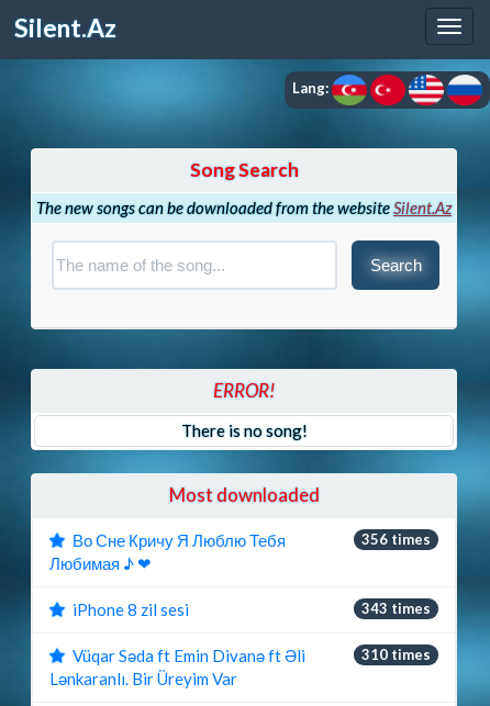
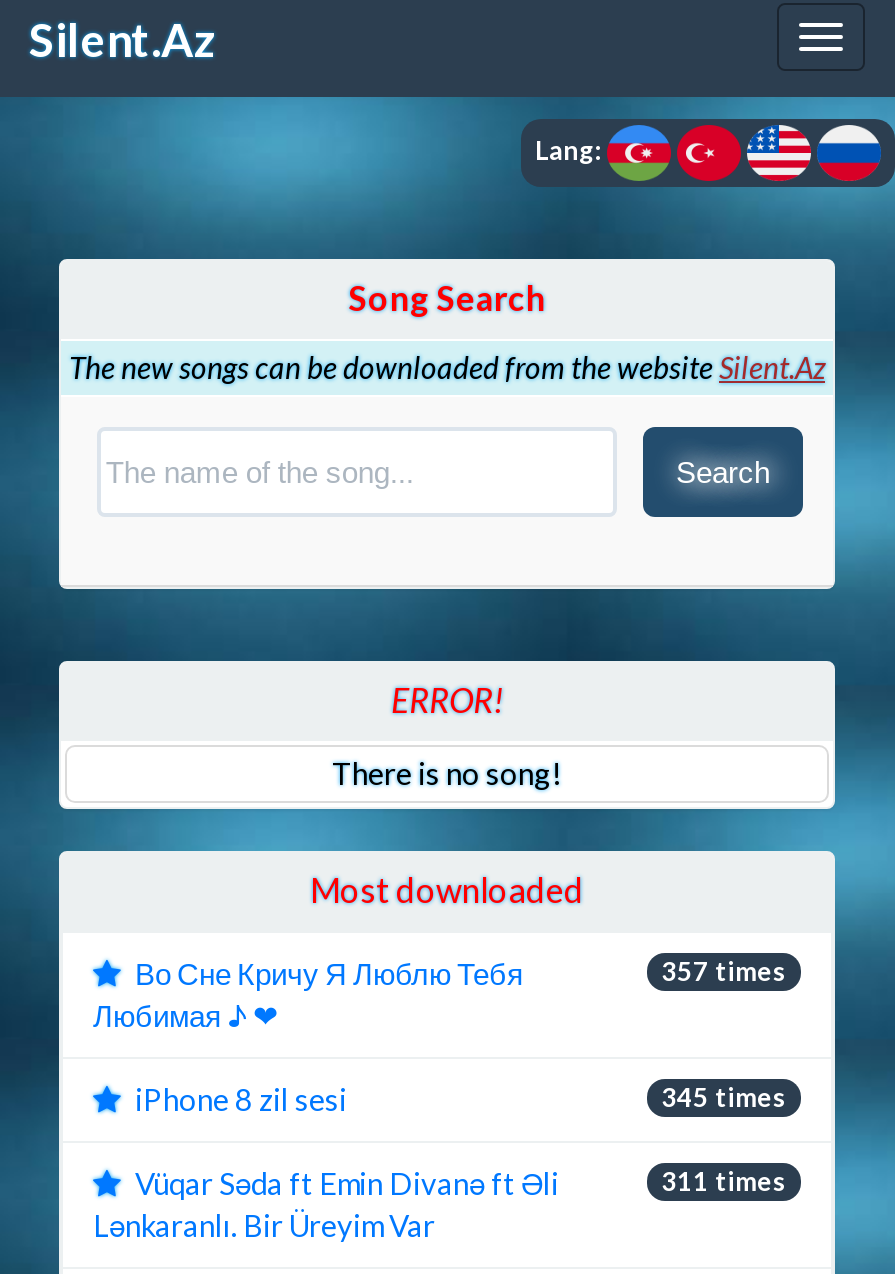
[361,530,431,547] 356 times -> [661,954,787,986] 357 times
[361,599,431,617] 343 times -> [661,1080,787,1112] 345 times
[361,645,431,663] 310 times -> [661,1164,787,1196] 311 times

